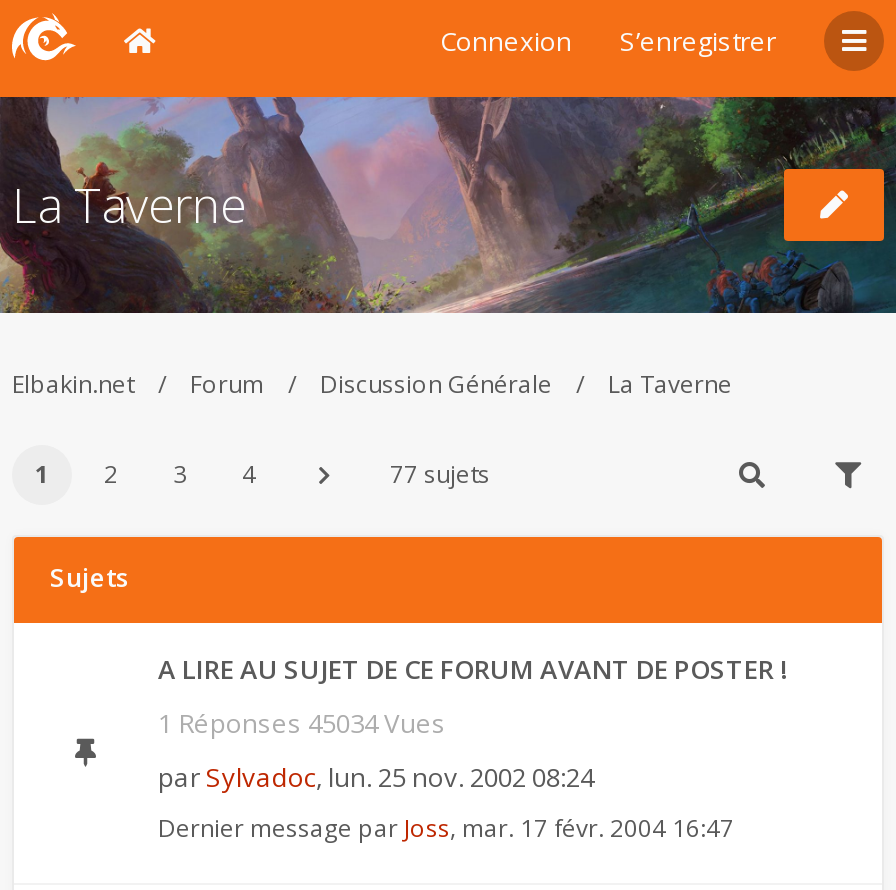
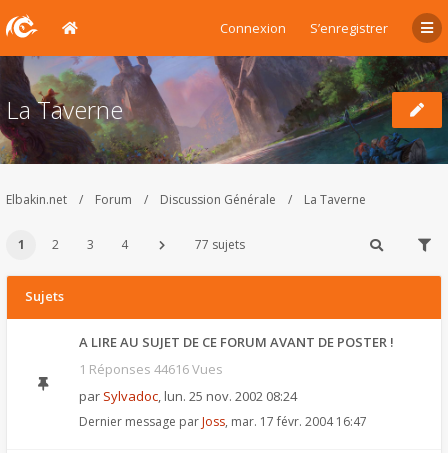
[158,705,446,741] 1 Réponses 45034 Vues -> [79,360,223,378] 1 Réponses 44616 Vues

